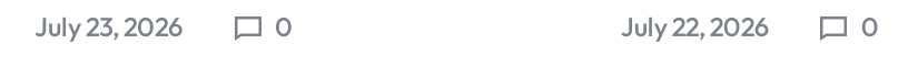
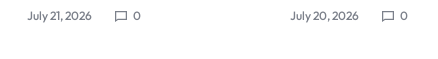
[34,10,184,43] July 23, 2026 -> [27,8,92,23] July 21, 2026
[620,10,770,43] July 22, 2026 -> [290,8,359,23] July 20, 2026

